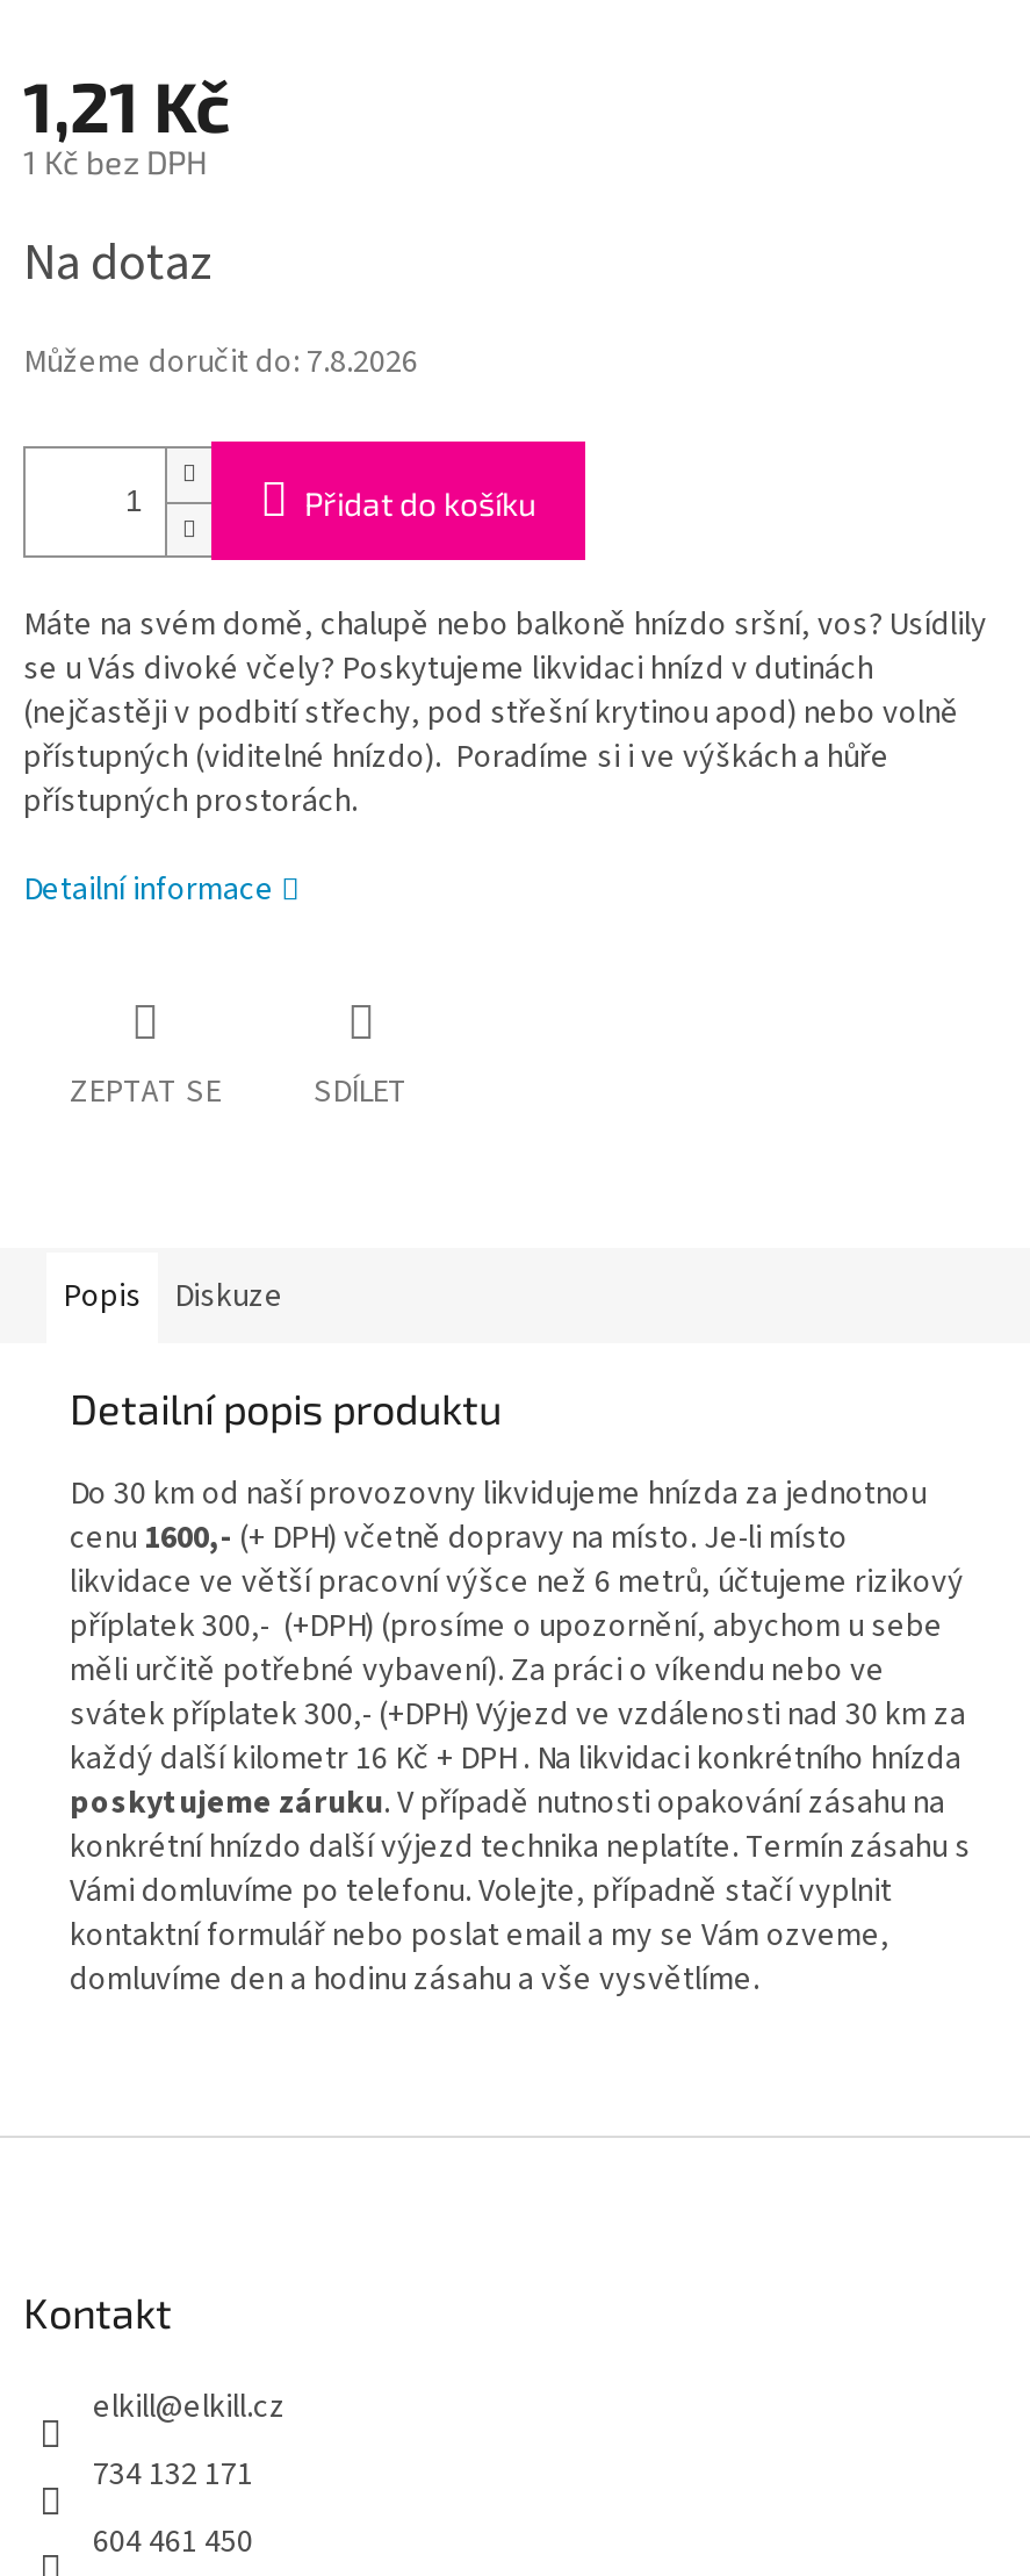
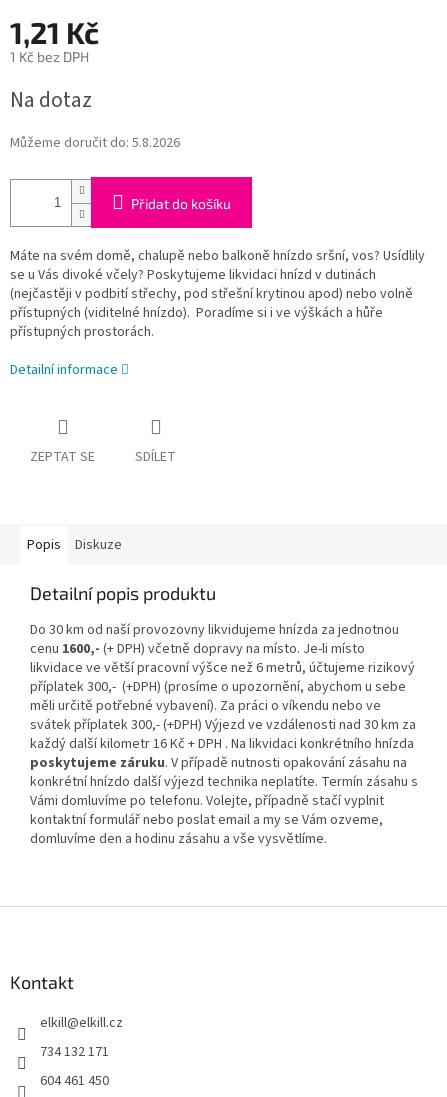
[23,340,418,387] Můžeme doručit do: 7.8.2026 -> [10,133,180,153] Můžeme doručit do: 5.8.2026

